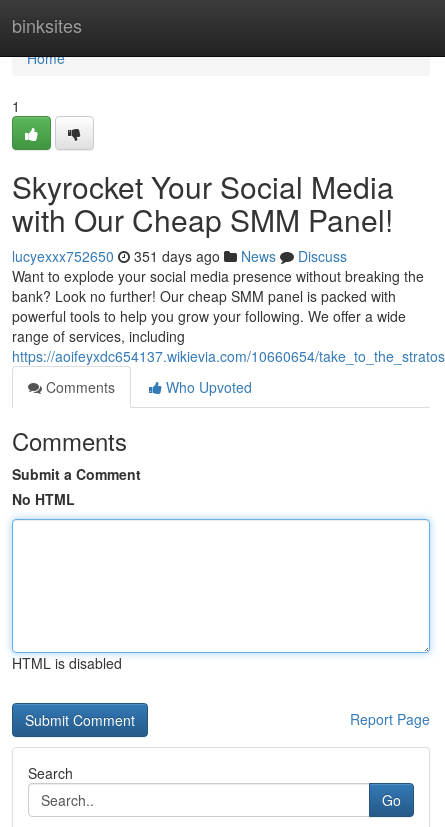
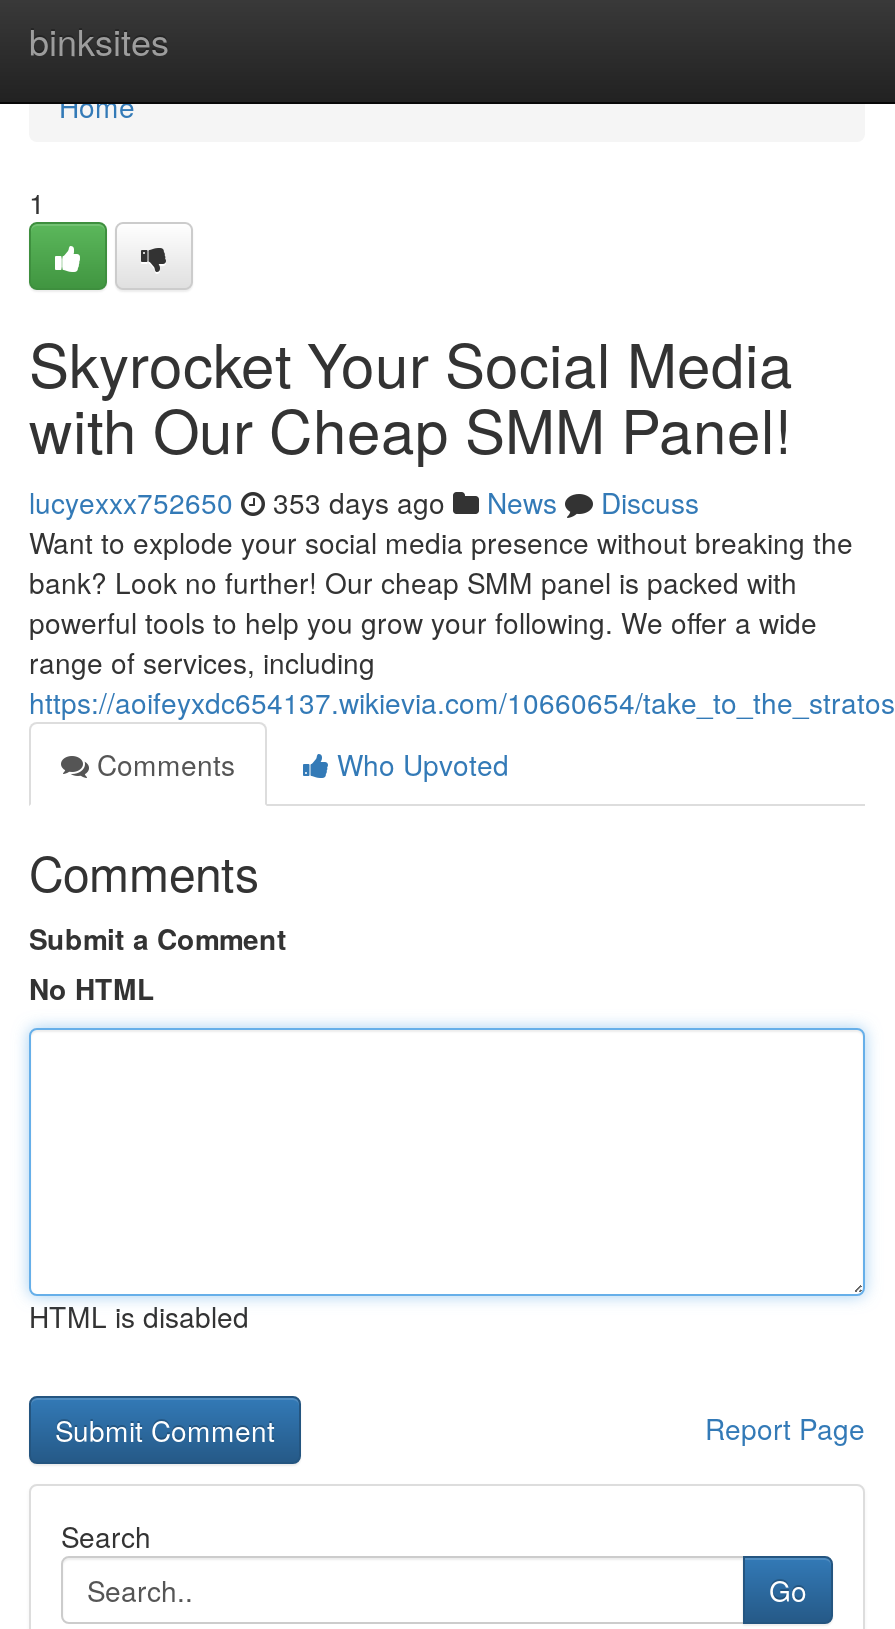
[12,246,347,266] lucyexxx752650 351 days ago News Discuss -> [29,482,699,522] lucyexxx752650 353 days ago News Discuss

